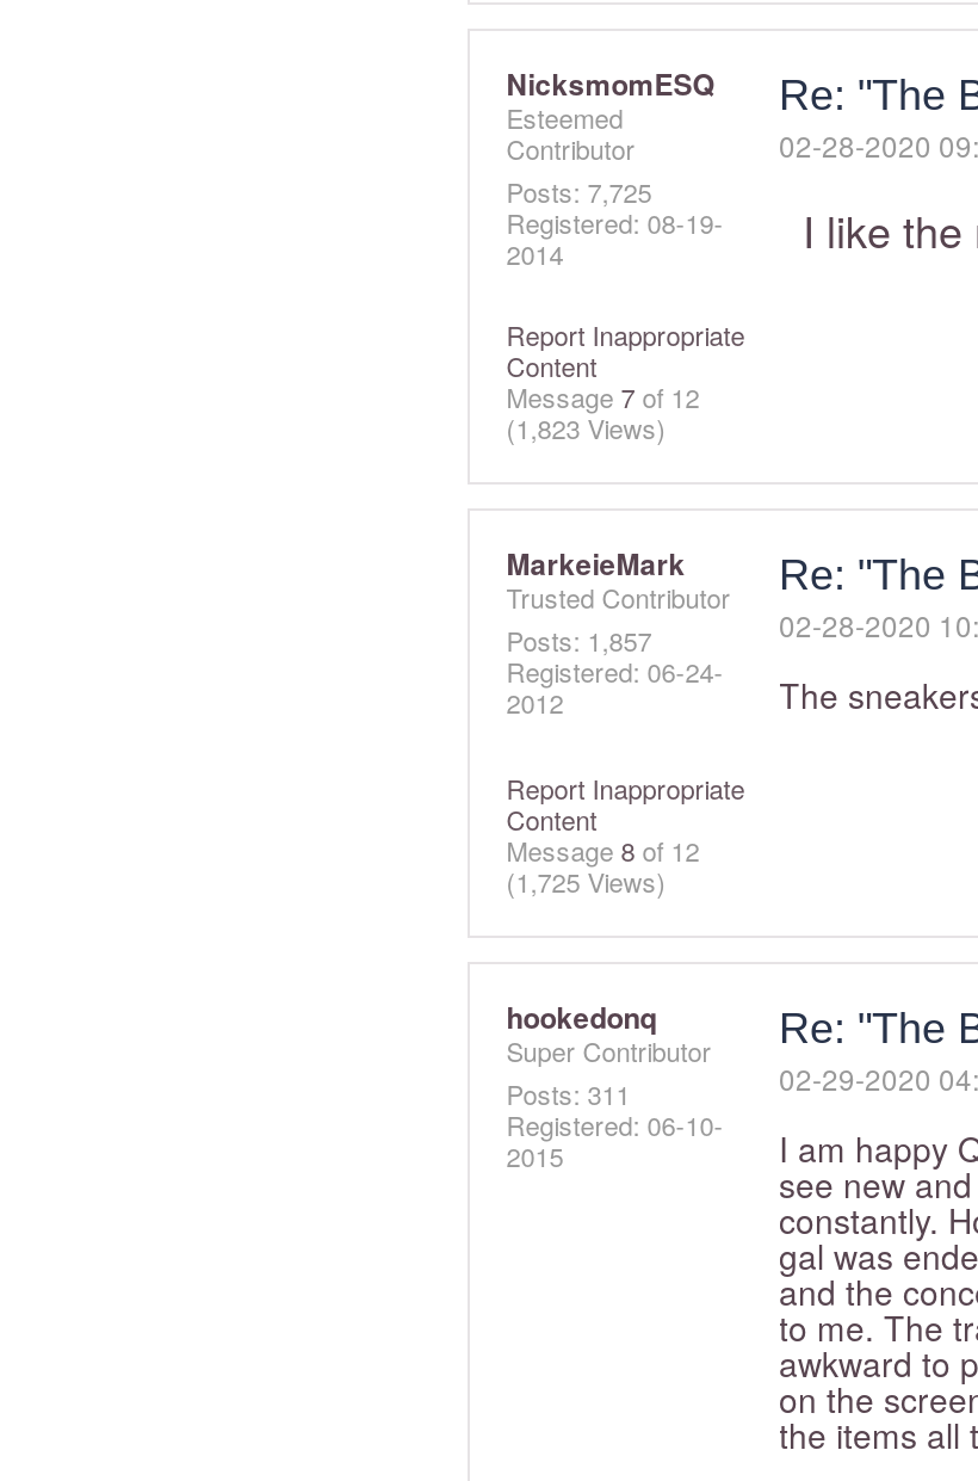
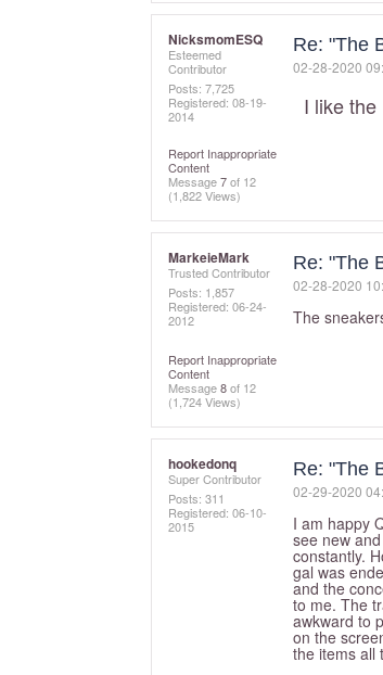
[506,407,666,445] (1,823 Views) -> [168,186,241,204] (1,822 Views)
[506,861,666,899] (1,725 Views) -> [168,392,241,410] (1,724 Views)

